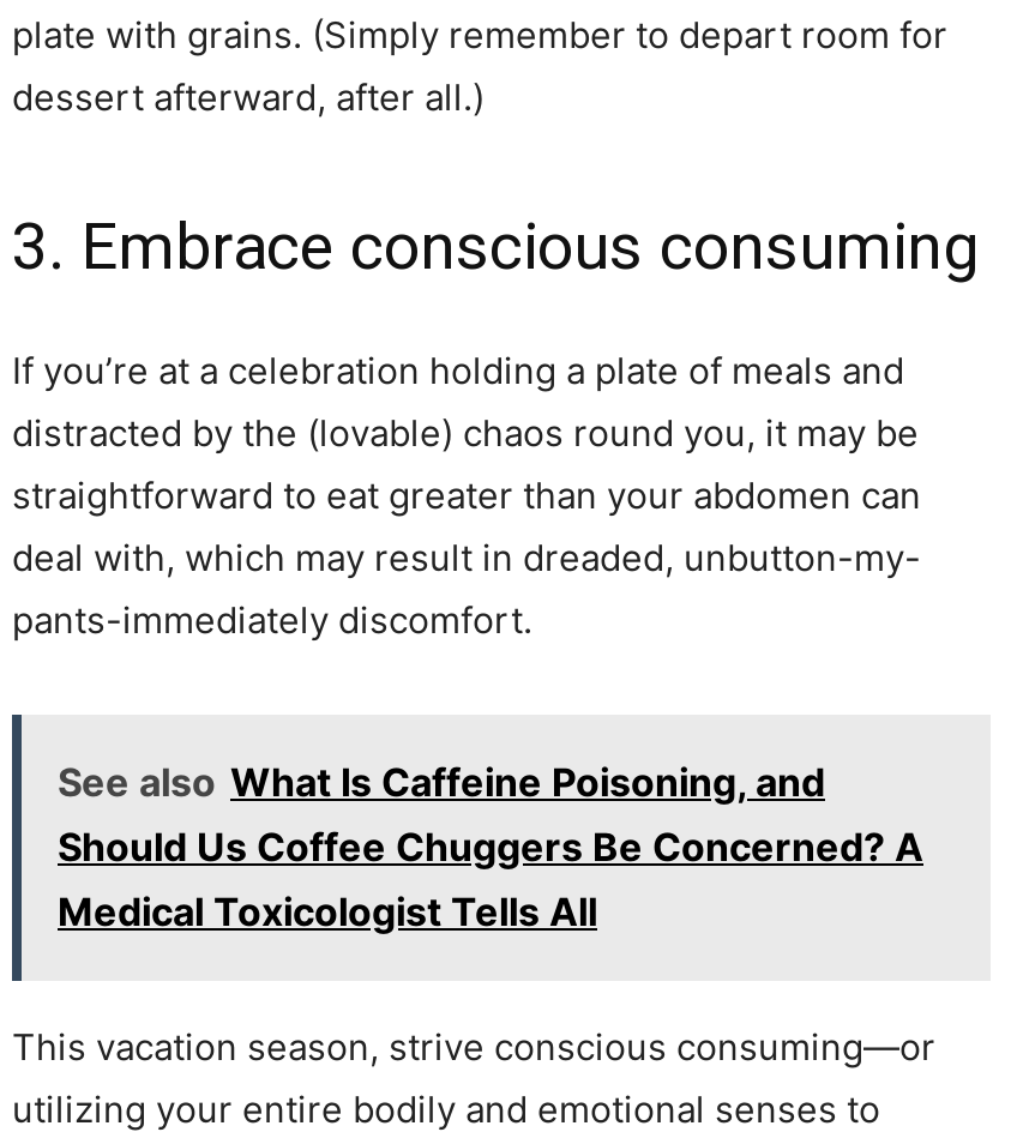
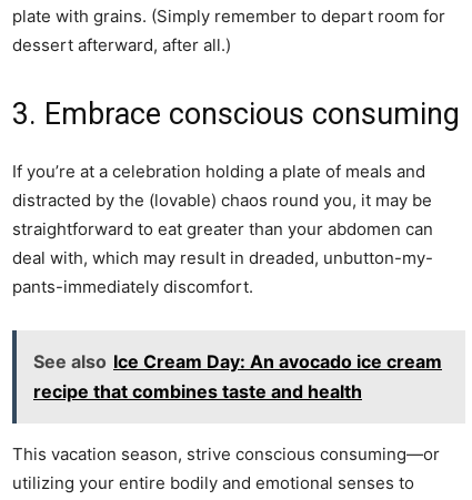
[58,758,923,936] See also What Is Caffeine Poisoning, and | Should Us Coffee Chuggers Be Concerned? A | Medical Toxicologist Tells All -> [33,350,442,403] See also Ice Cream Day: An avocado ice cream | recipe that combines taste and health

